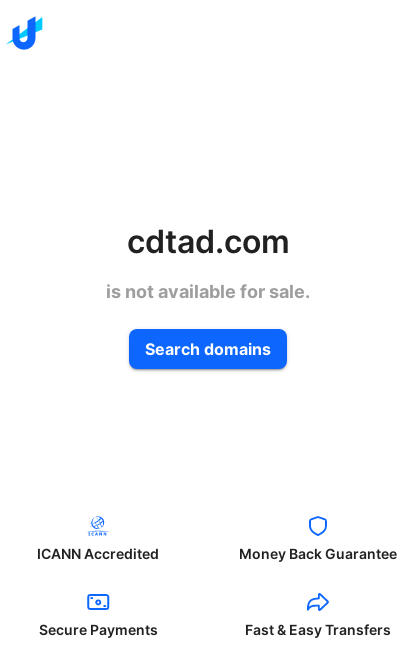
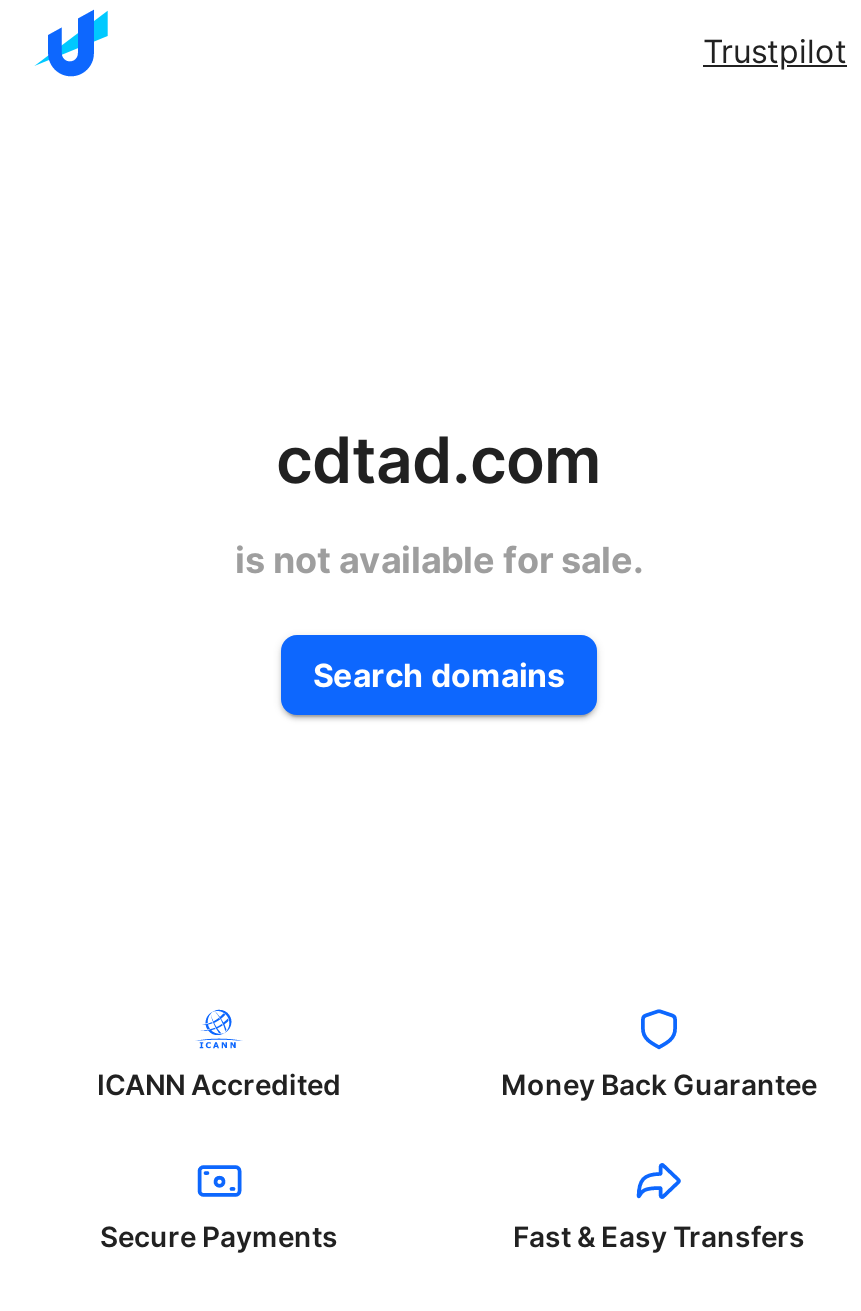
none -> [703,31,847,71] Trustpilot

